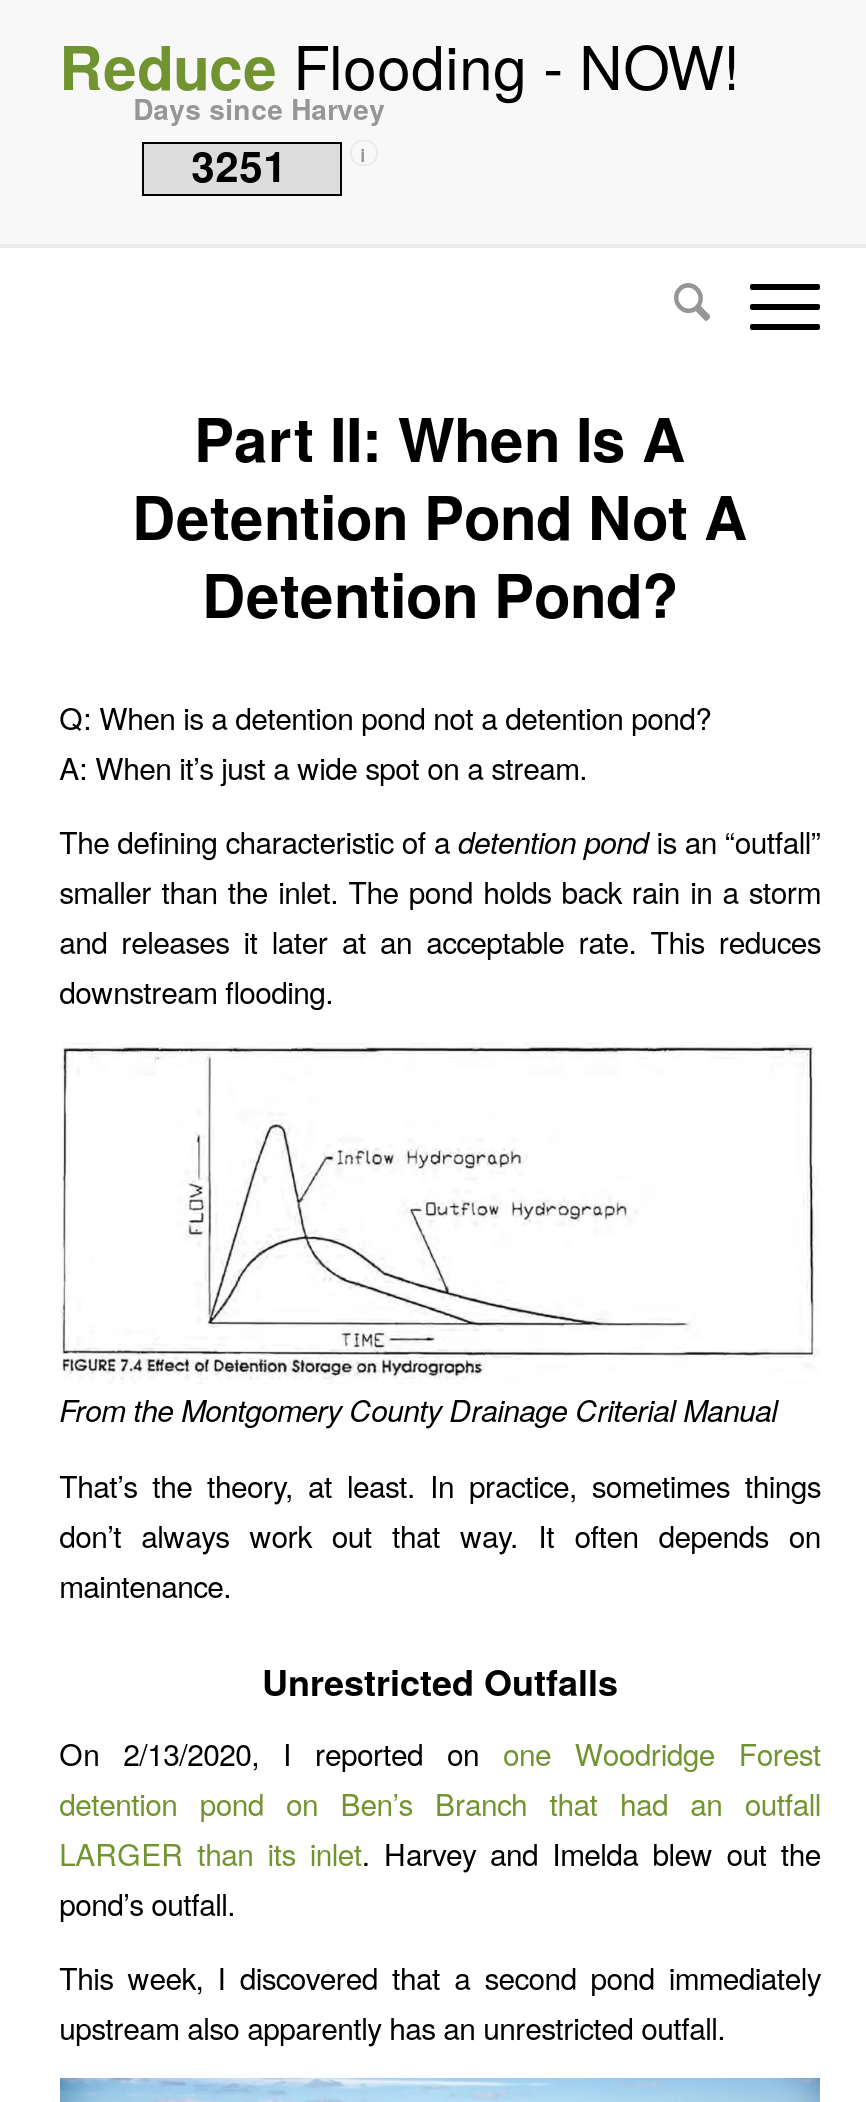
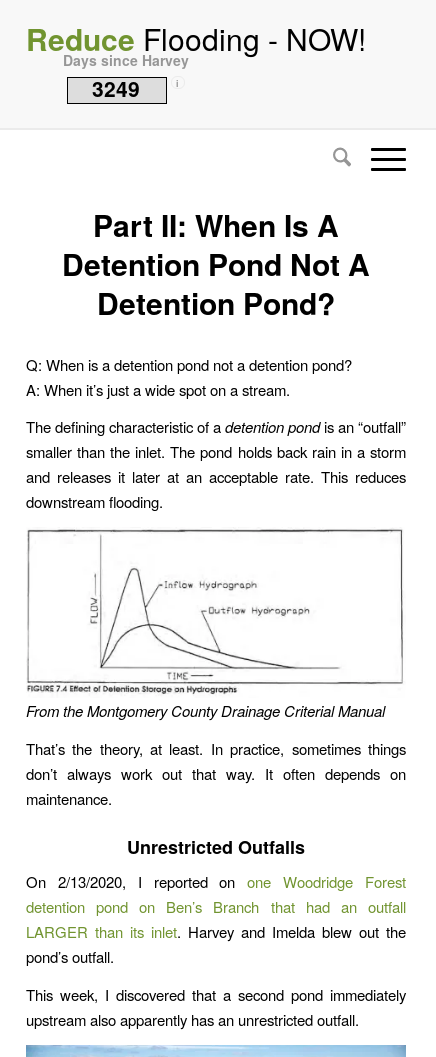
[191,134,287,194] 3251 -> [92,73,140,103] 3249

